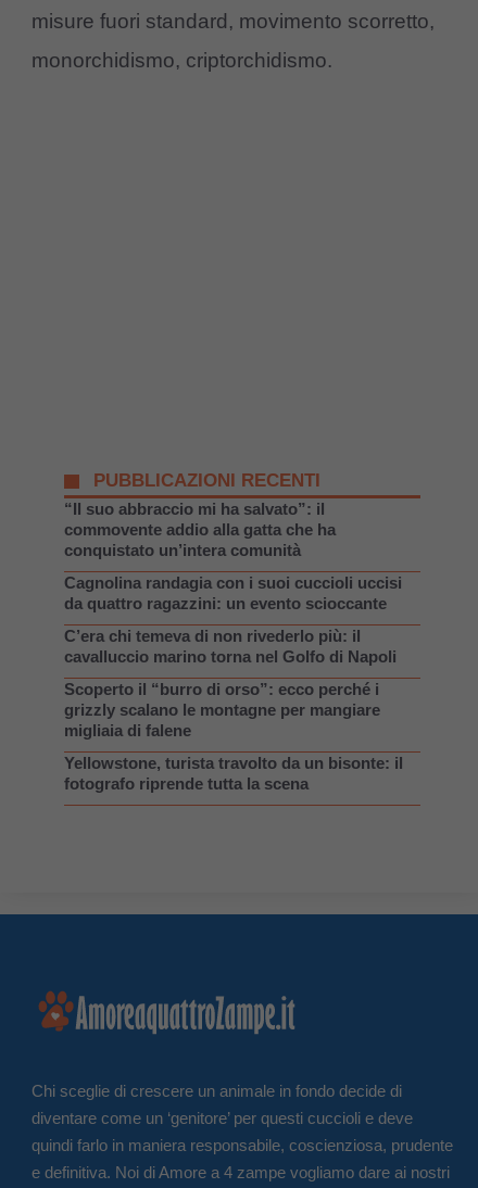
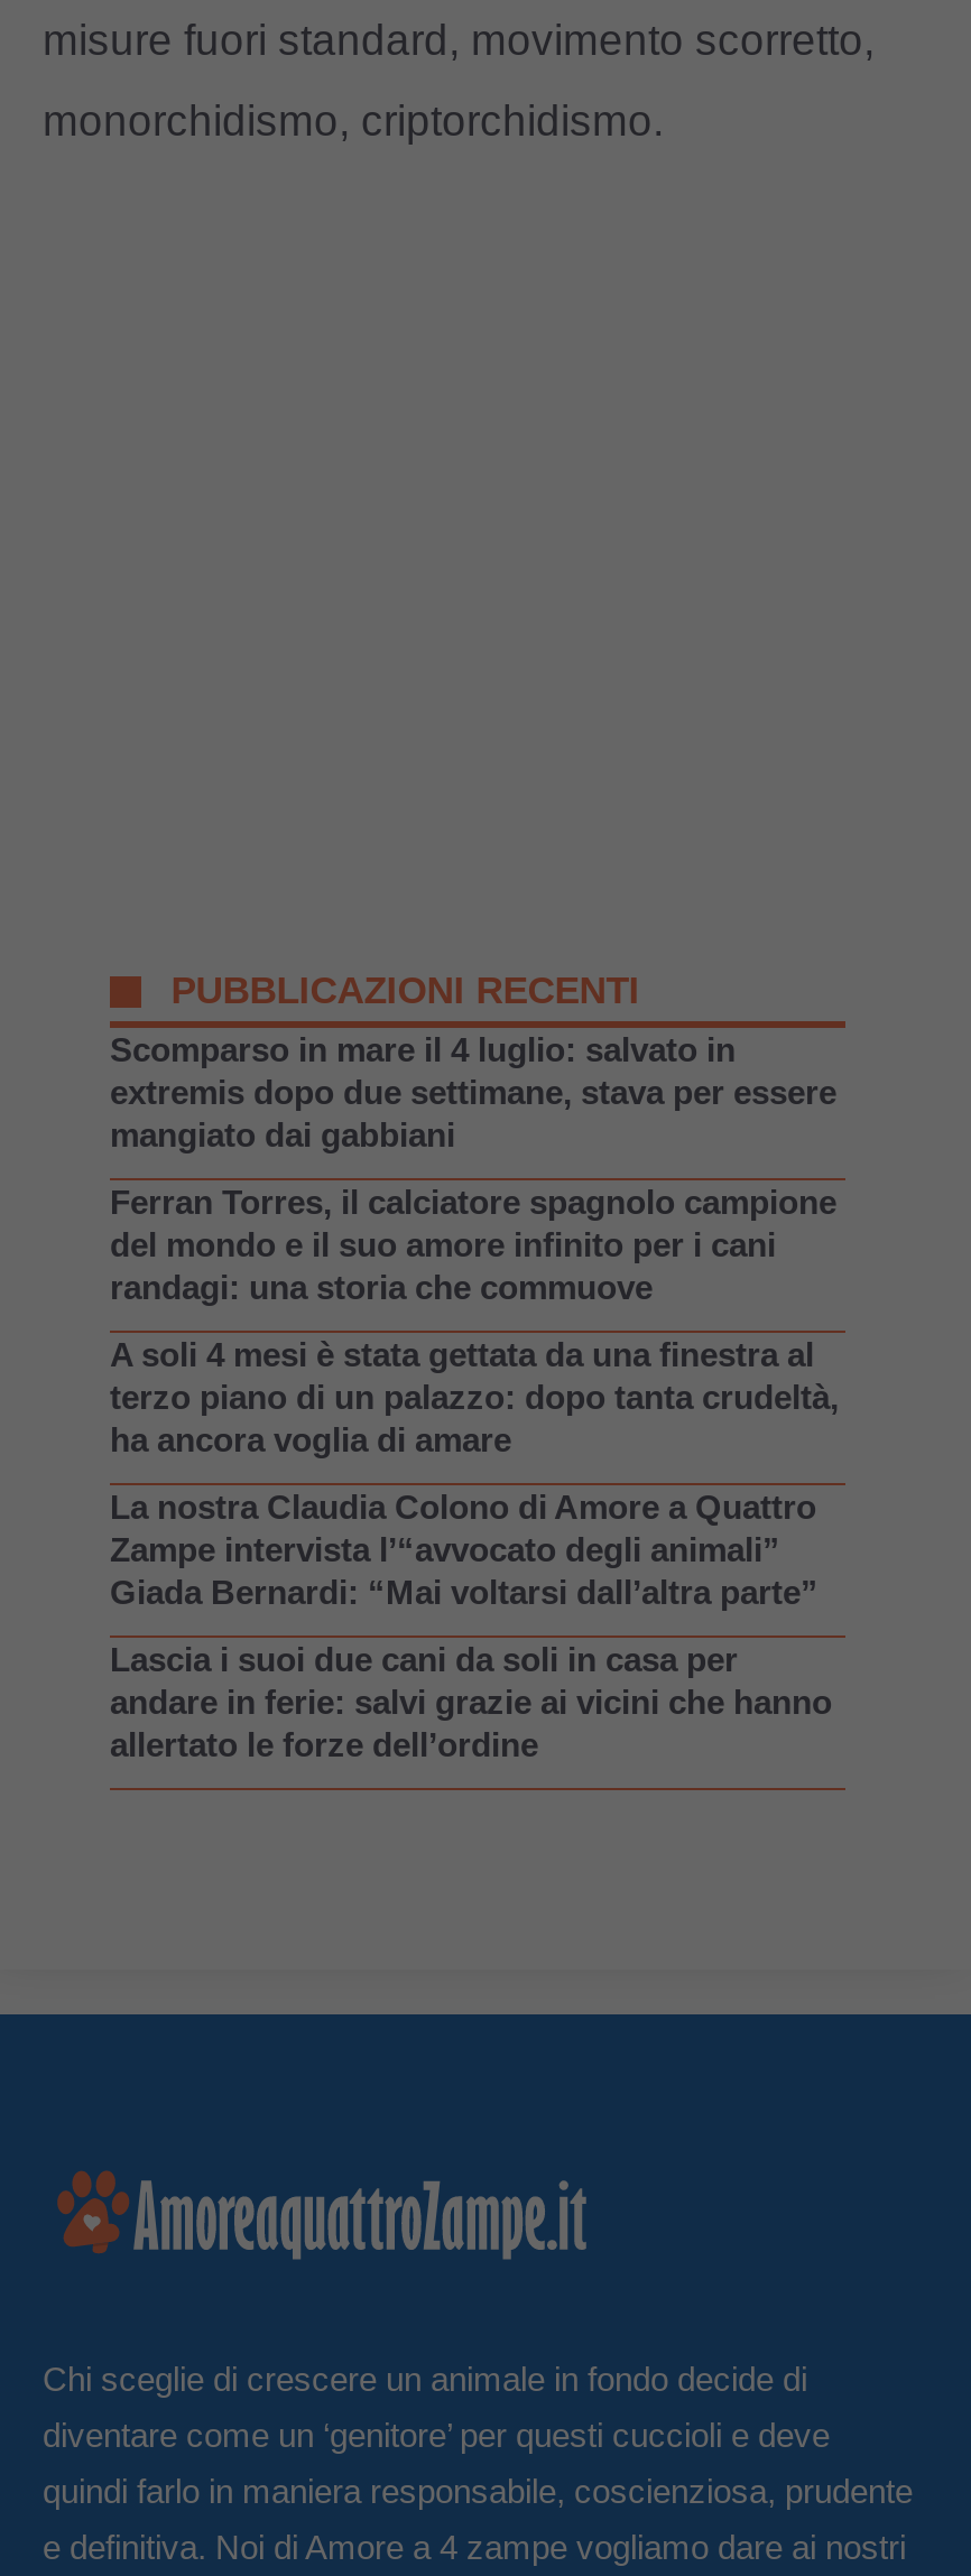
[64,500,336,560] “Il suo abbraccio mi ha salvato”: il | commovente addio alla gatta che ha | conquistato un’intera comunità -> [110,1030,836,1153] Scomparso in mare il 4 luglio: salvato in | extremis dopo due settimane, stava per essere | mangiato dai gabbiani
[64,574,402,613] Cagnolina randagia con i suoi cuccioli uccisi | da quattro ragazzini: un evento scioccante -> [110,1182,836,1306] Ferran Torres, il calciatore spagnolo campione | del mondo e il suo amore infinito per i cani | randagi: una storia che commuove
[64,627,397,666] C’era chi temeva di non rivederlo più: il | cavalluccio marino torna nel Golfo di Napoli -> [110,1335,839,1458] A soli 4 mesi è stata gettata da una finestra al | terzo piano di un palazzo: dopo tanta crudeltà, | ha ancora voglia di amare
[64,680,380,740] Scoperto il “burro di orso”: ecco perché i | grizzly scalano le montagne per mangiare | migliaia di falene -> [110,1487,819,1611] La nostra Claudia Colono di Amore a Quattro | Zampe intervista l’“avvocato degli animali” | Giada Bernardi: “Mai voltarsi dall’altra parte”
[64,754,403,793] Yellowstone, turista travolto da un bisonte: il | fotografo riprende tutta la scena -> [110,1640,832,1763] Lascia i suoi due cani da soli in casa per | andare in ferie: salvi grazie ai vicini che hanno | allertato le forze dell’ordine

